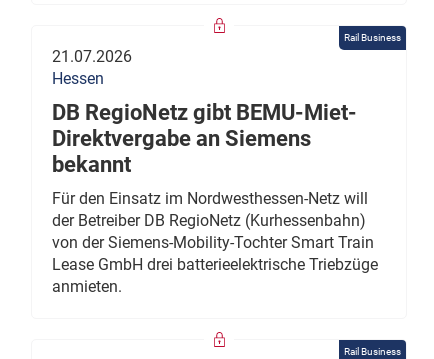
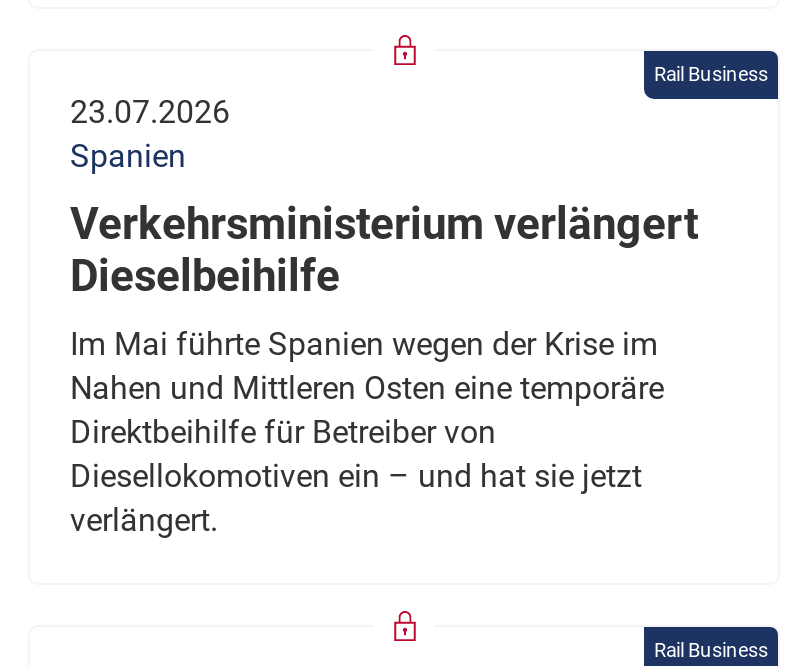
[52,46,132,87] 21.07.2026 | Hessen -> [70,93,230,175] 23.07.2026 | Spanien
[52,99,357,176] DB RegioNetz gibt BEMU-Miet- | Direktvergabe an Siemens | bekannt -> [70,199,698,301] Verkehrsministerium verlängert | Dieselbeihilfe
[52,188,378,295] Für den Einsatz im Nordwesthessen-Netz will | der Betreiber DB RegioNetz (Kurhessenbahn) | von der Siemens-Mobility-Tochter Smart Train | Lease GmbH drei batterieelektrische Triebzüge | anmieten. -> [70,325,664,539] Im Mai führte Spanien wegen der Krise im | Nahen und Mittleren Osten eine temporäre | Direktbeihilfe für Betreiber von | Diesellokomotiven ein – und hat sie jetzt | verlängert.

